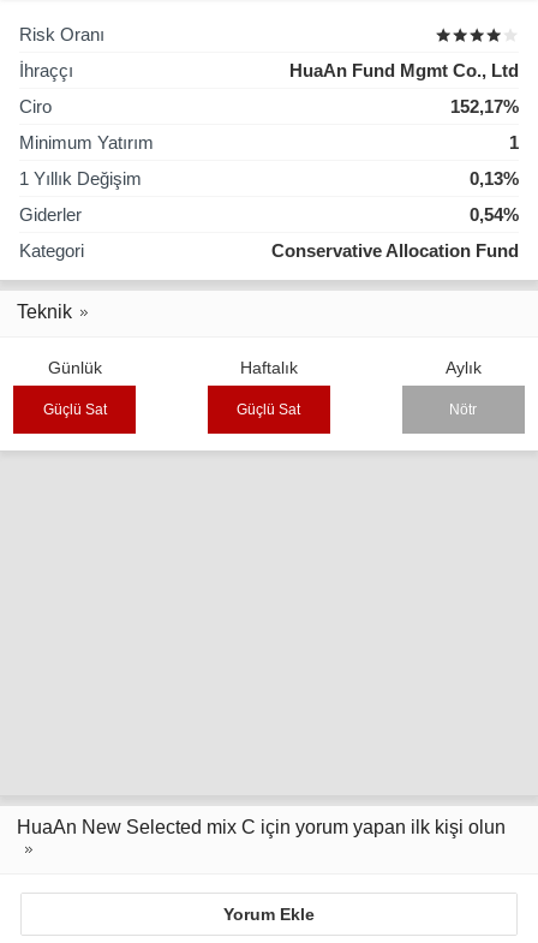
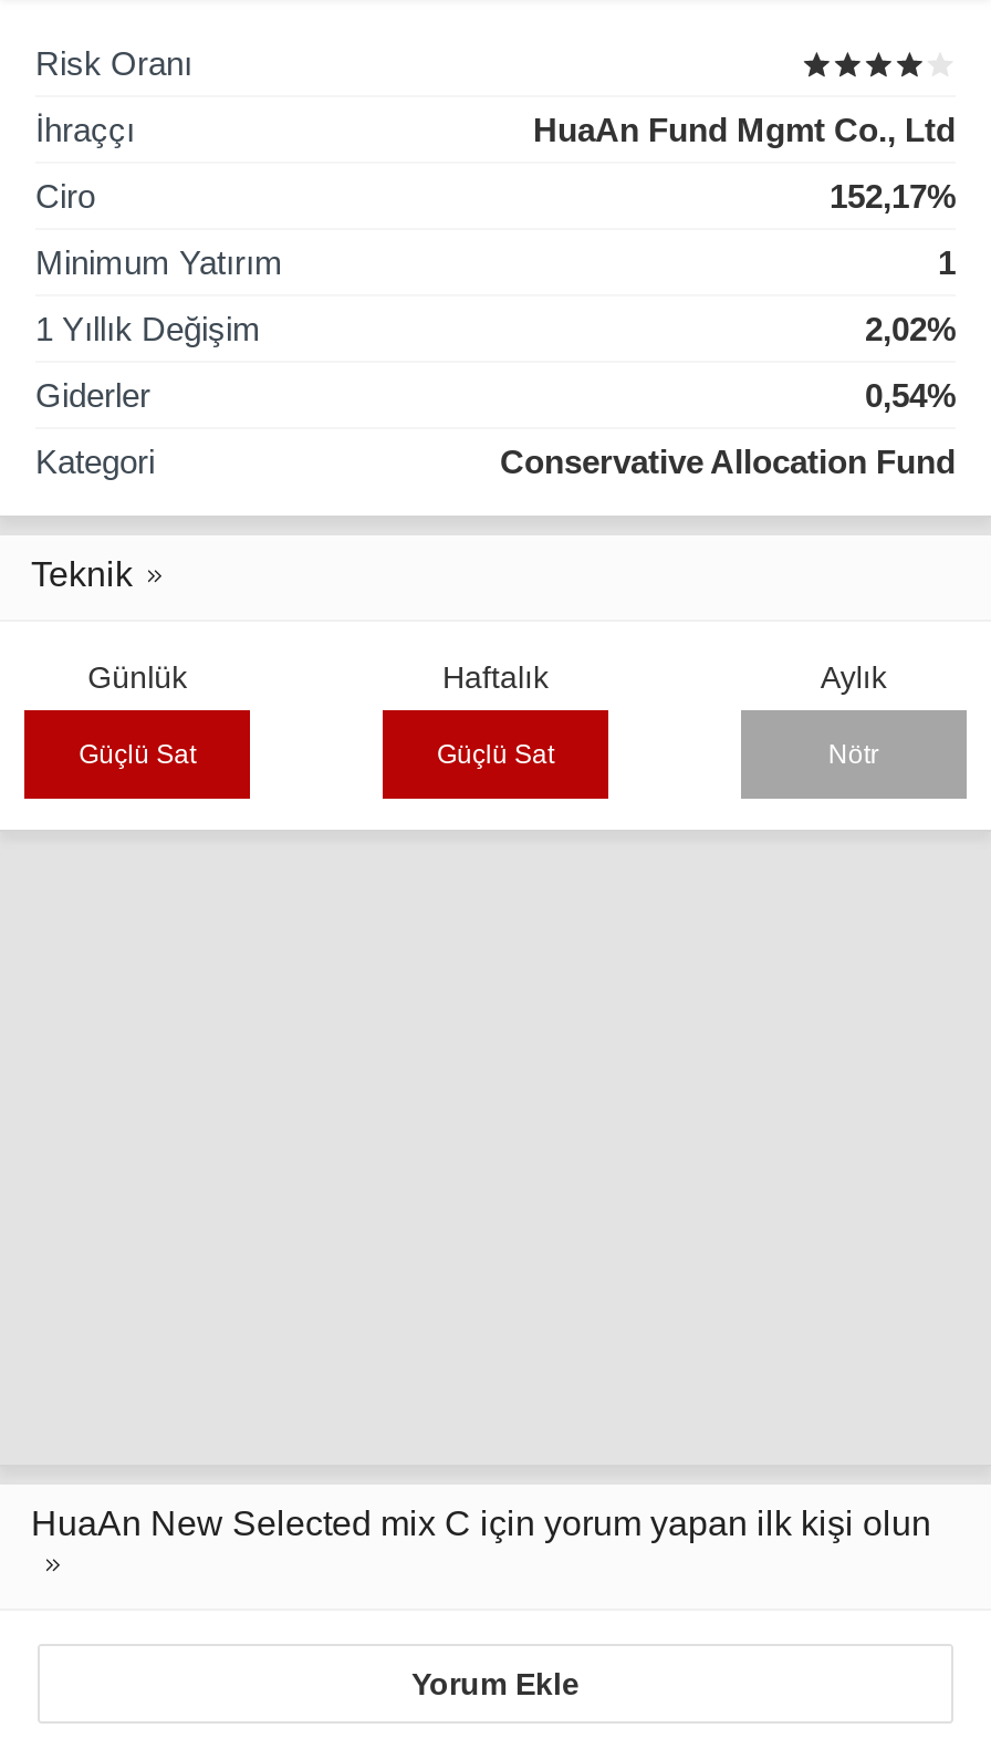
[470,168,519,189] 0,13% -> [865,310,956,348] 2,02%

